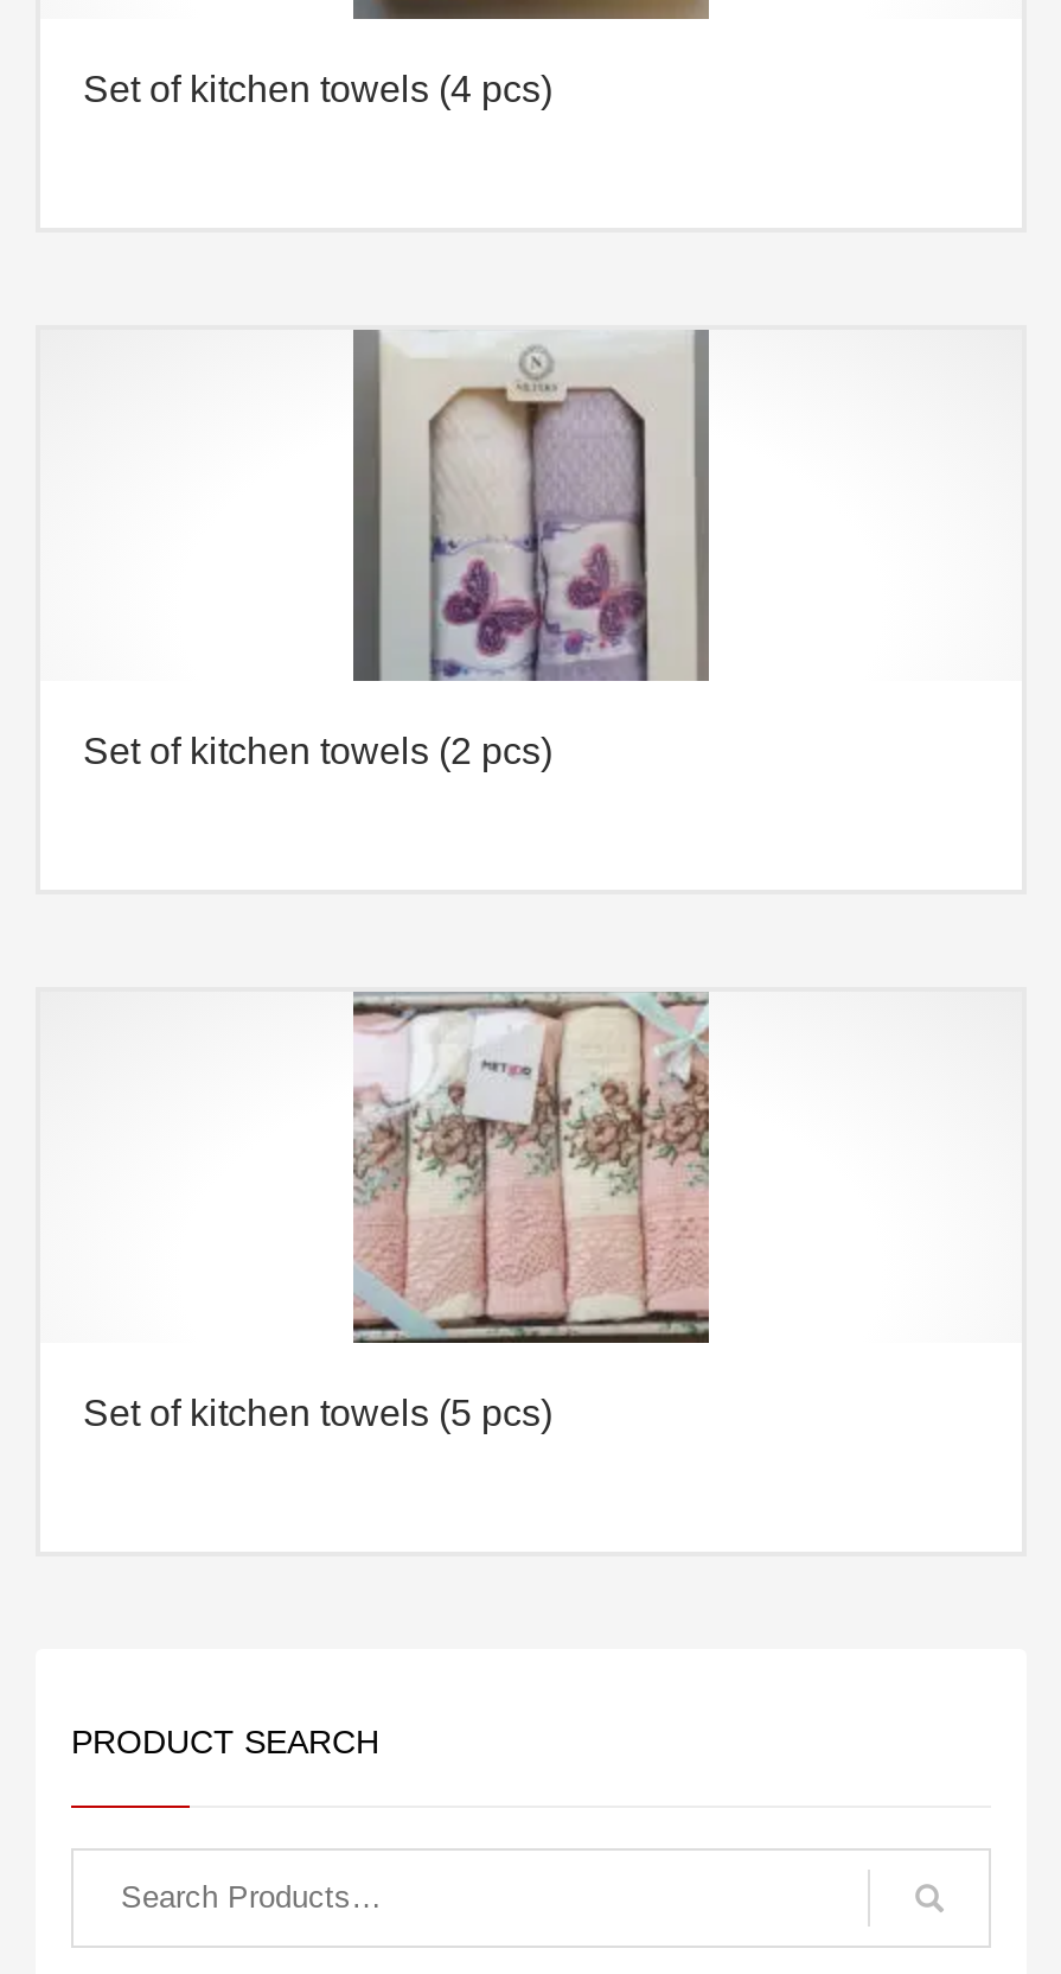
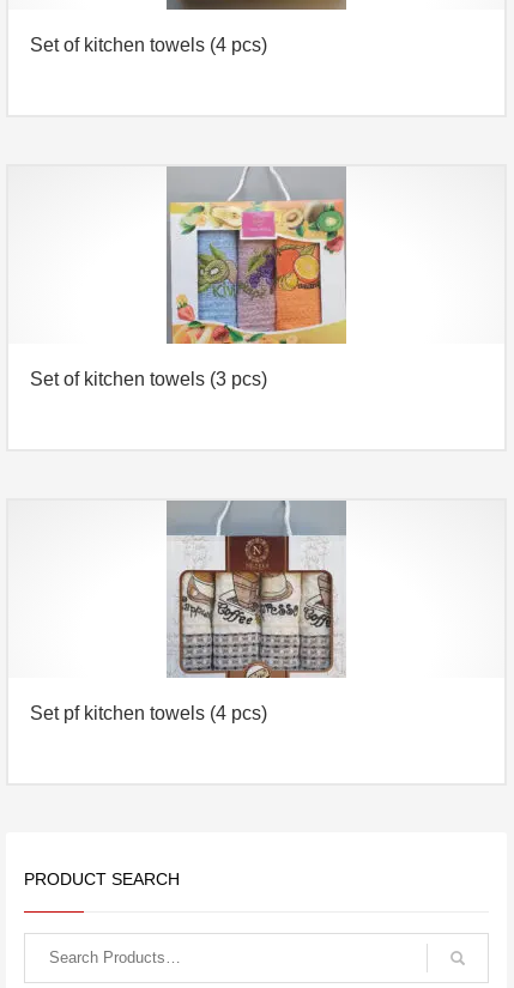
[83,332,711,771] [image] | Set of kitchen towels (2 pcs) -> [30,166,347,389] [image] | Set of kitchen towels (3 pcs)
[83,994,711,1433] [image] | Set of kitchen towels (5 pcs) -> [30,501,346,723] [image] | Set pf kitchen towels (4 pcs)

